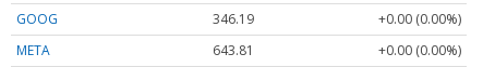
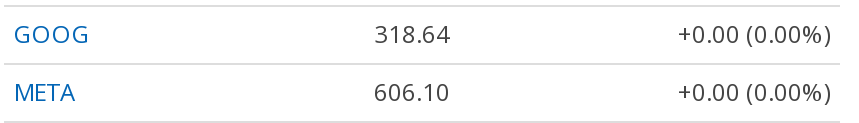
[213,9,254,28] 346.19 -> [374,16,450,50] 318.64
[213,41,254,59] 643.81 -> [374,74,450,108] 606.10

